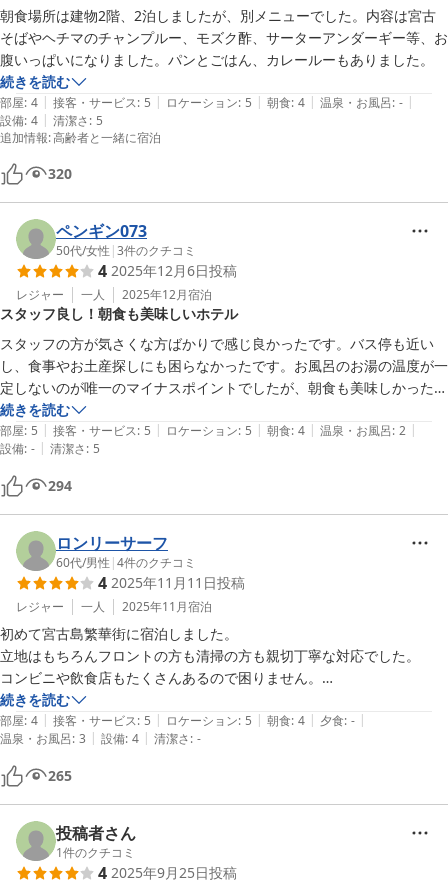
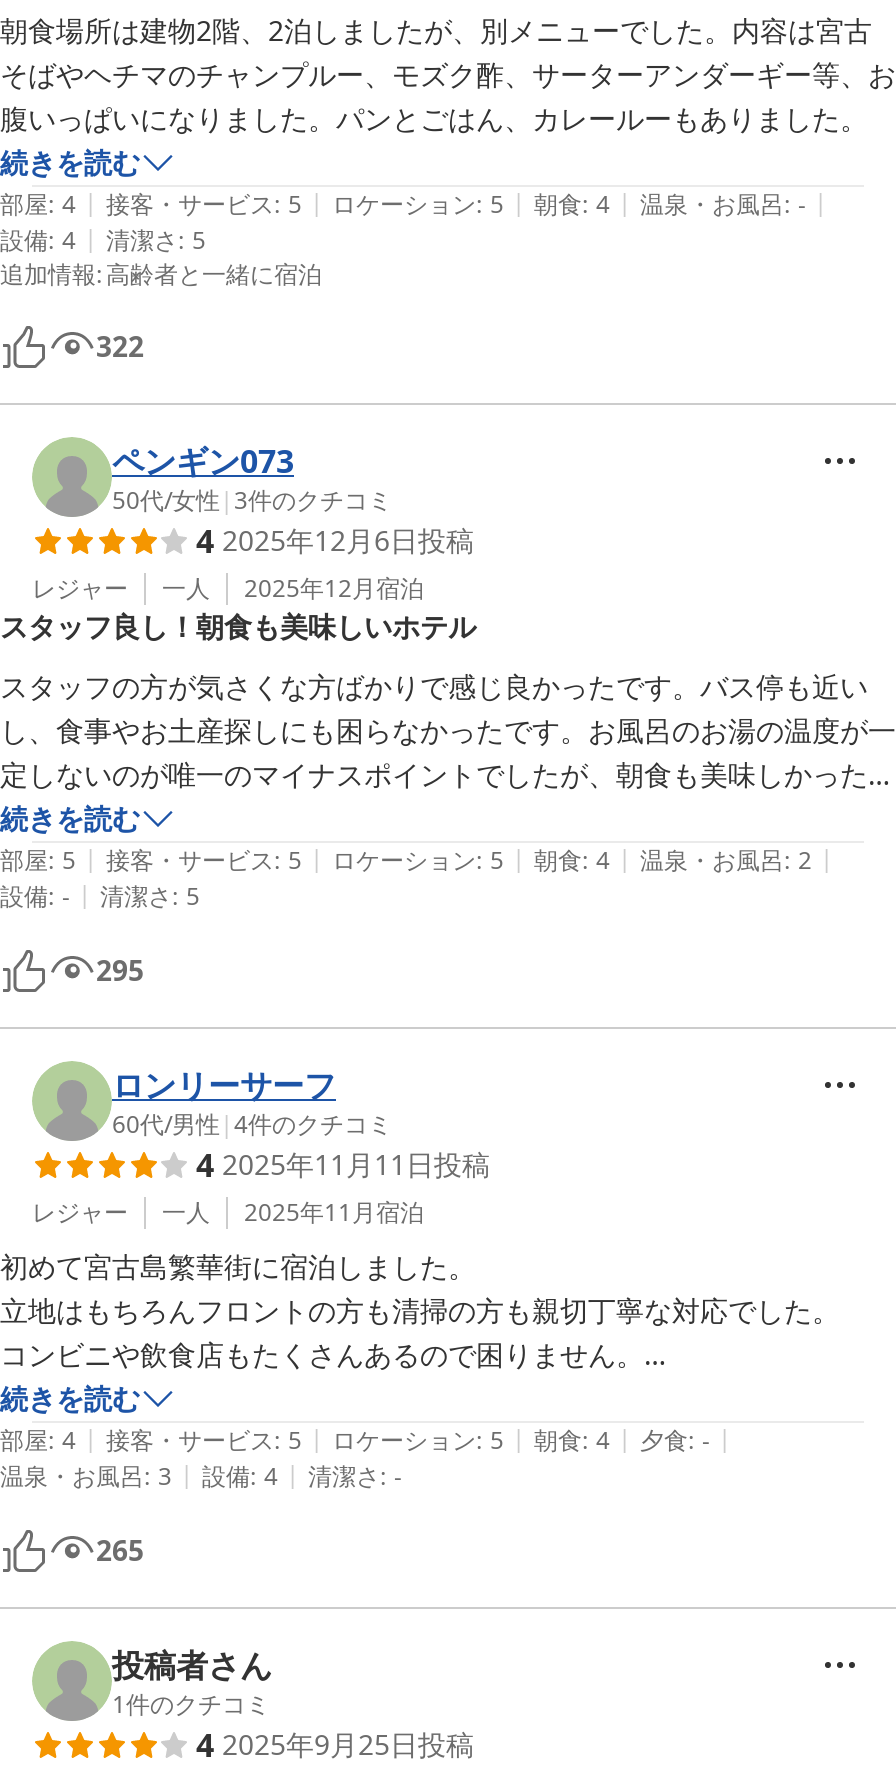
[48,164,72,183] 320 -> [96,327,144,365] 322
[48,476,72,495] 294 -> [96,951,144,989] 295

